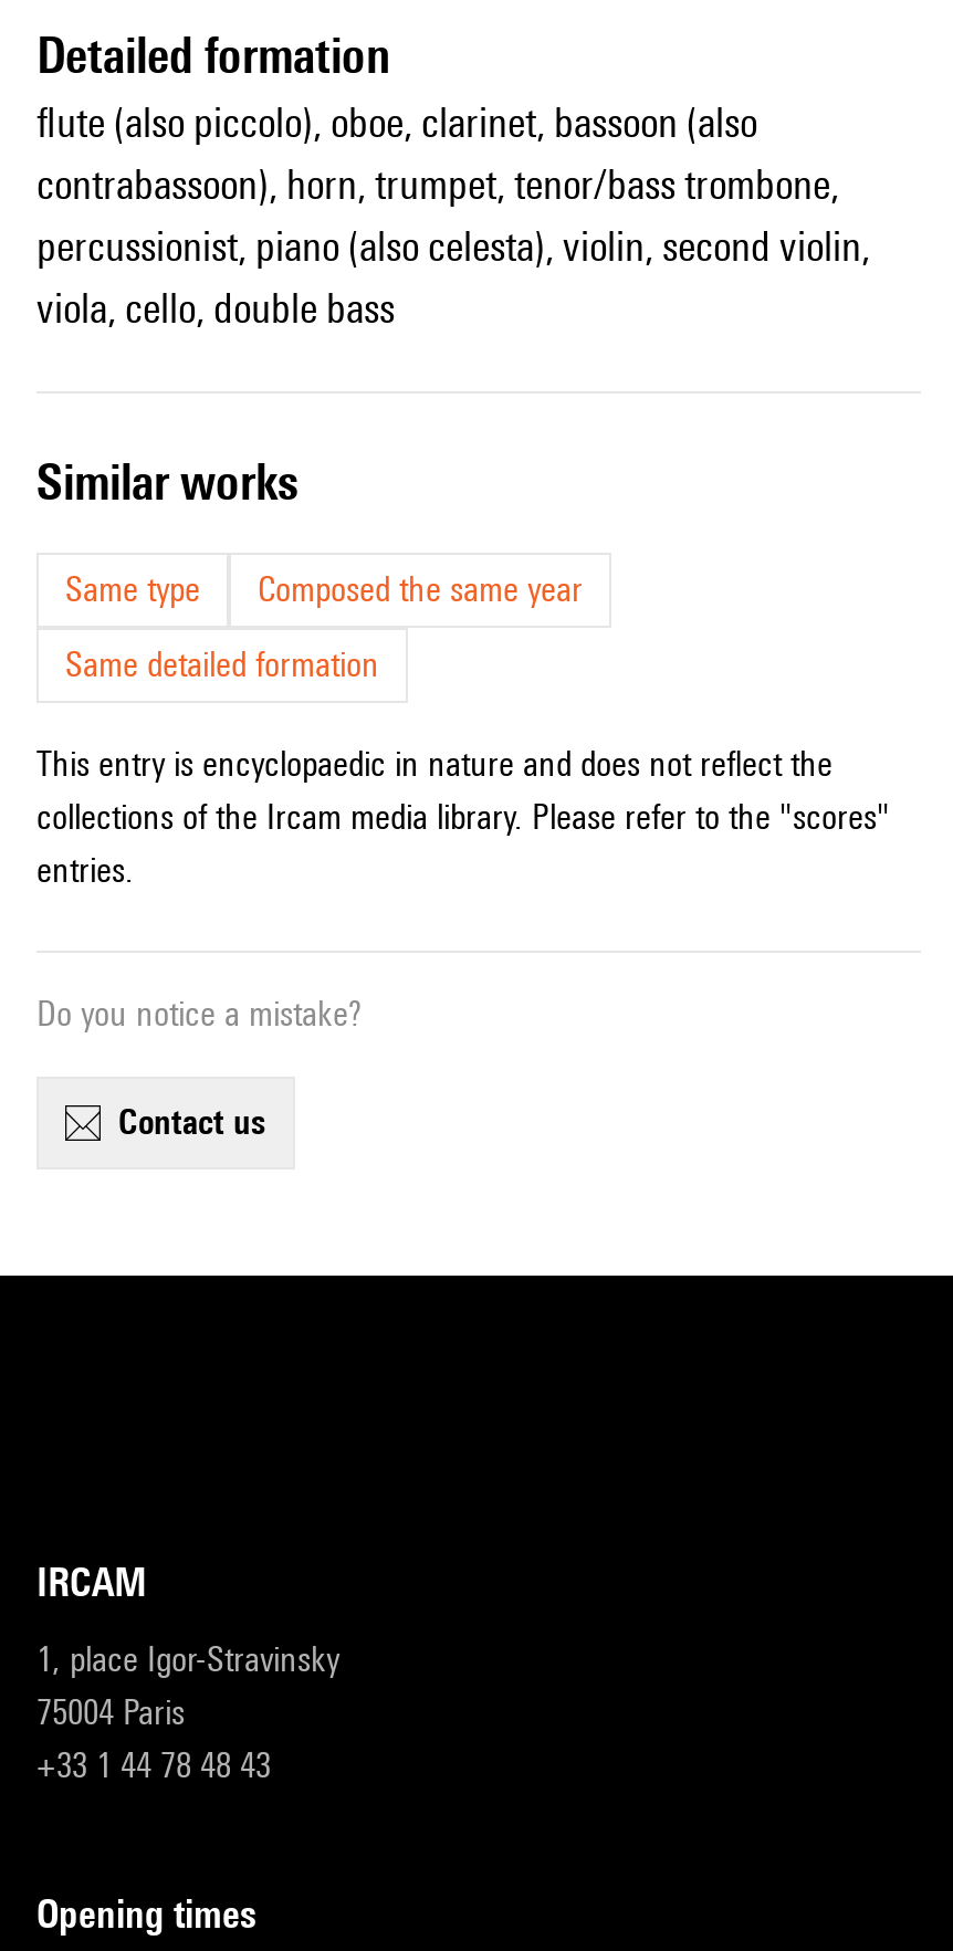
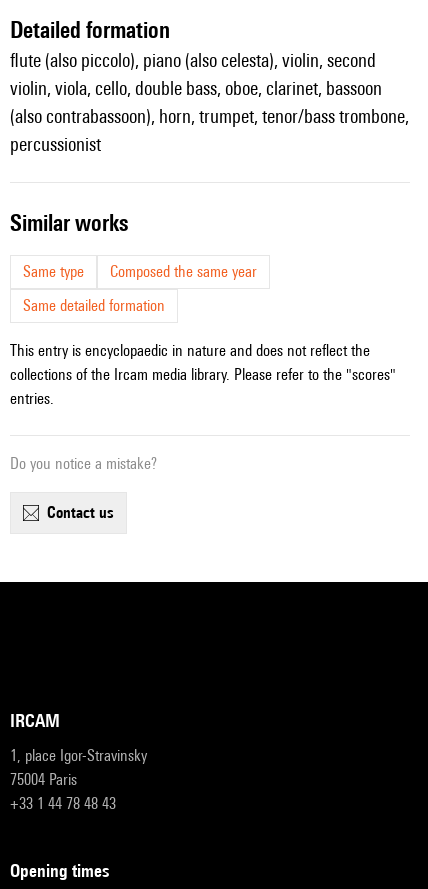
[36,98,870,332] flute (also piccolo), oboe, clarinet, bassoon (also | contrabassoon), horn, trumpet, tenor/bass trombone, | percussionist, piano (also celesta), violin, second violin, | viola, cello, double bass -> [10,49,409,155] flute (also piccolo), piano (also celesta), violin, second | violin, viola, cello, double bass, oboe, clarinet, bassoon | (also contrabassoon), horn, trumpet, tenor/bass trombone, | percussionist

